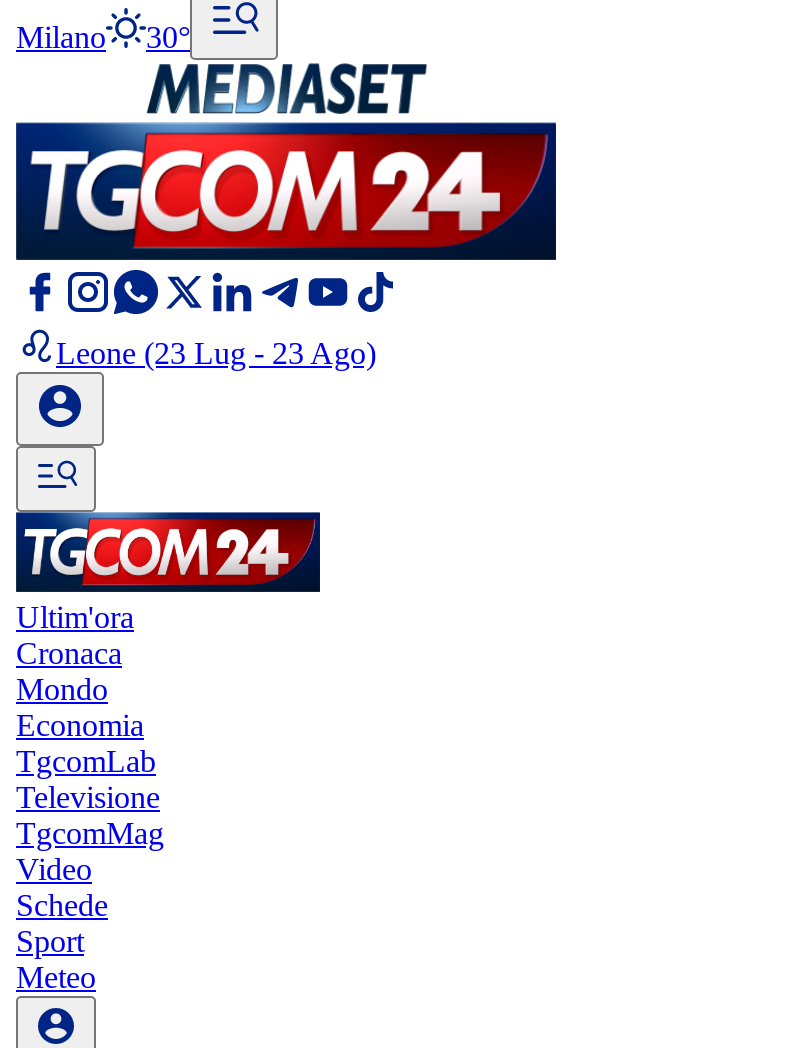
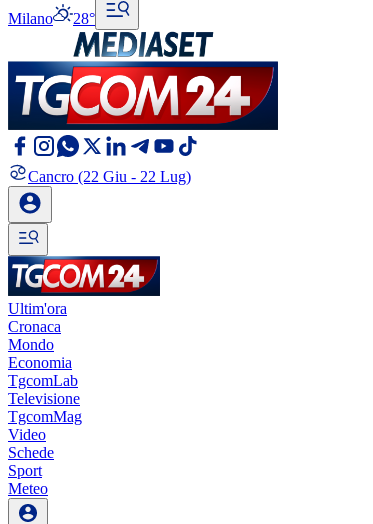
[16,20,190,54] Milano 30° -> [8,10,95,27] Milano 28°
[56,336,376,370] Leone (23 Lug - 23 Ago) -> [28,168,191,185] Cancro (22 Giu - 22 Lug)

